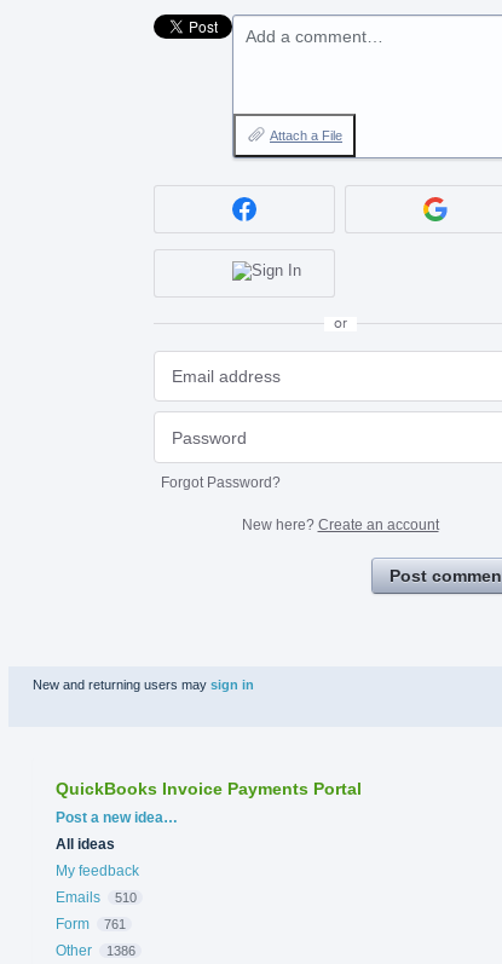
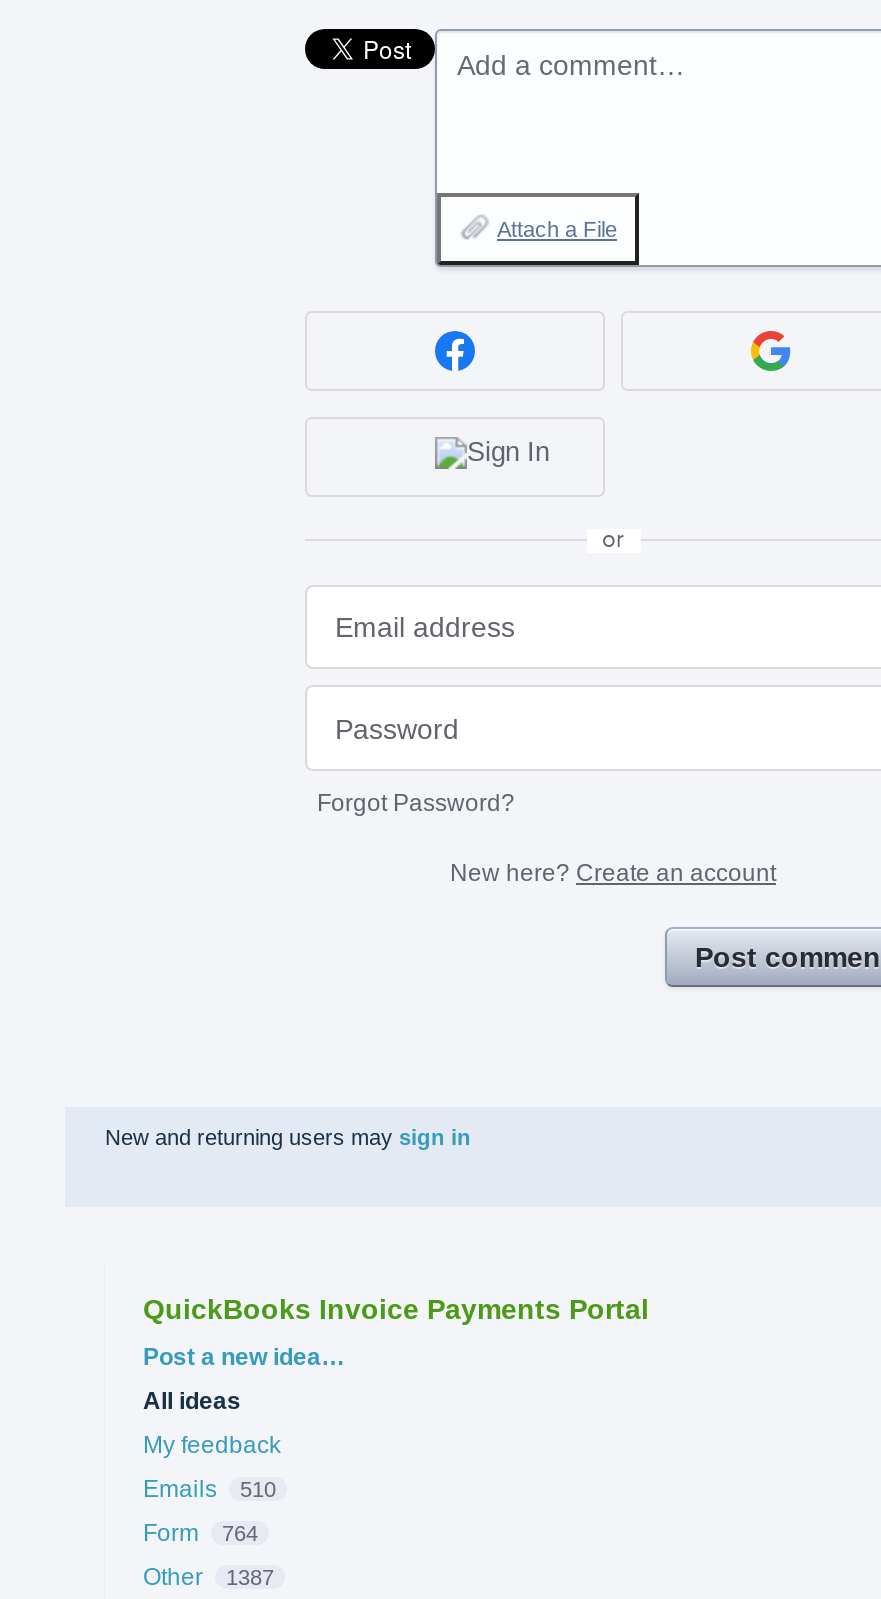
[56,916,125,933] Form 761 -> [143,1519,258,1547] Form 764
[56,942,135,959] Other 1386 -> [143,1563,274,1591] Other 1387

